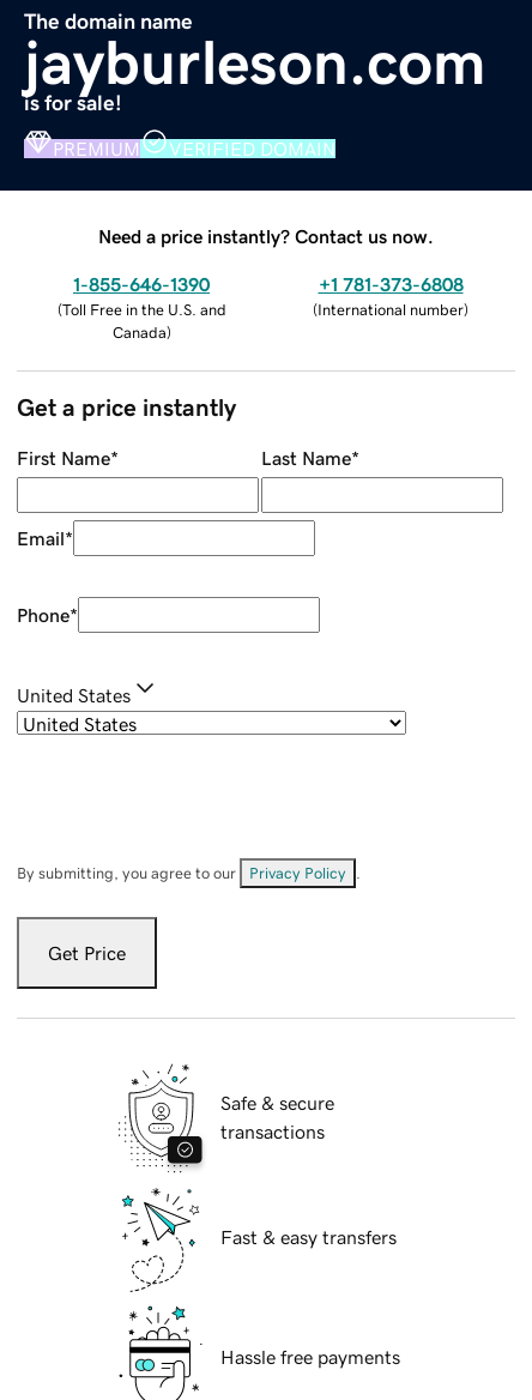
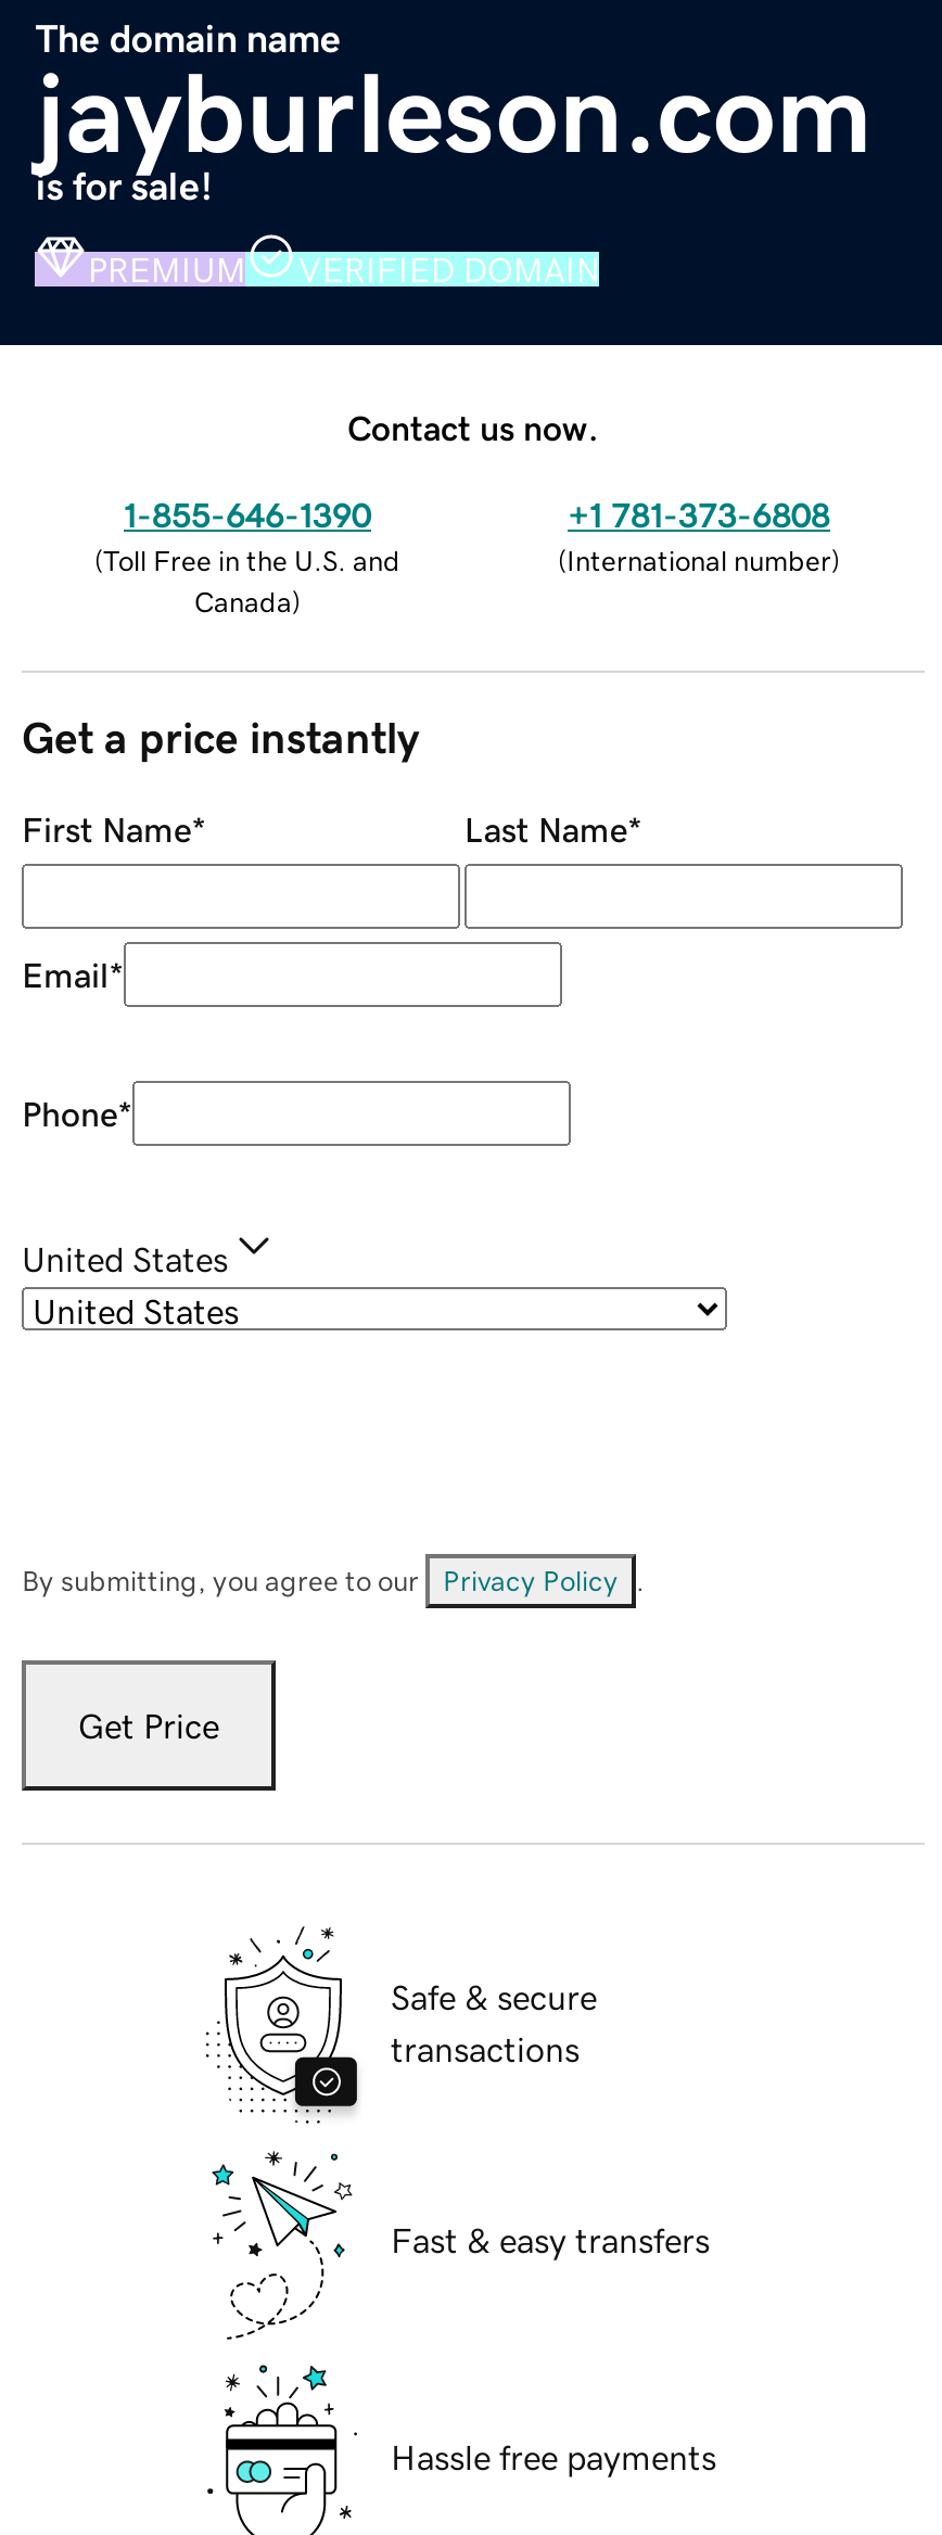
[98,226,434,245] Need a price instantly? Contact us now. -> [347,409,599,444] Contact us now.

